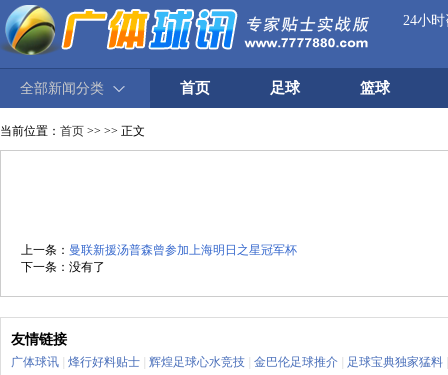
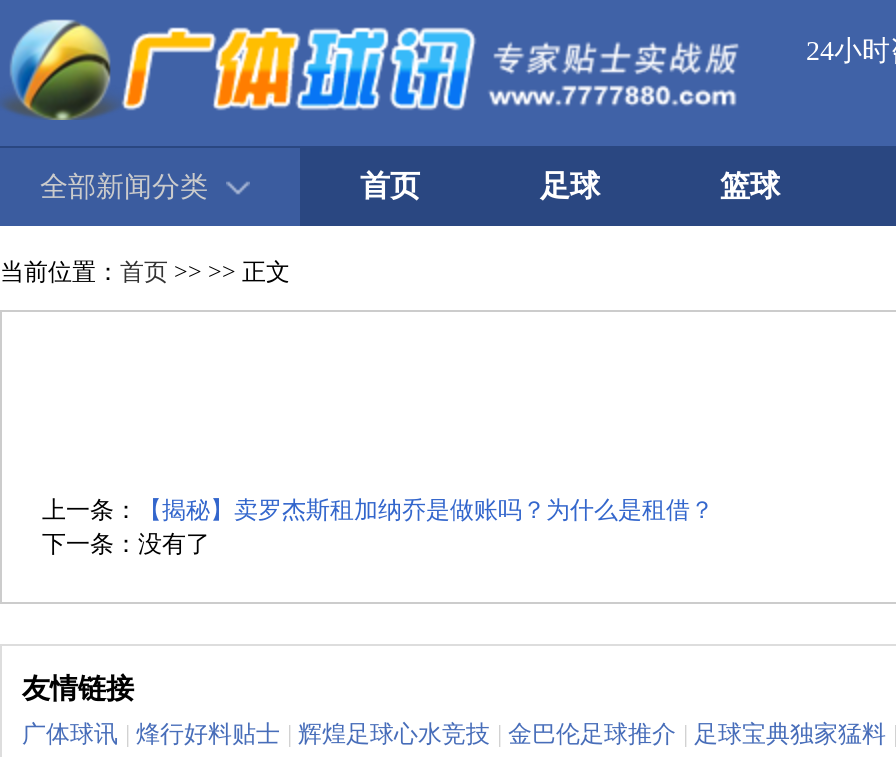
[21,243,297,257] 上一条：曼联新援汤普森曾参加上海明日之星冠军杯 -> [42,496,714,524] 上一条：【揭秘】卖罗杰斯租加纳乔是做账吗？为什么是租借？

